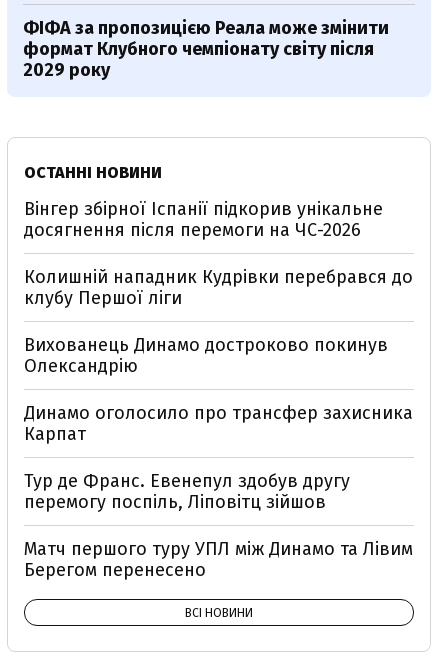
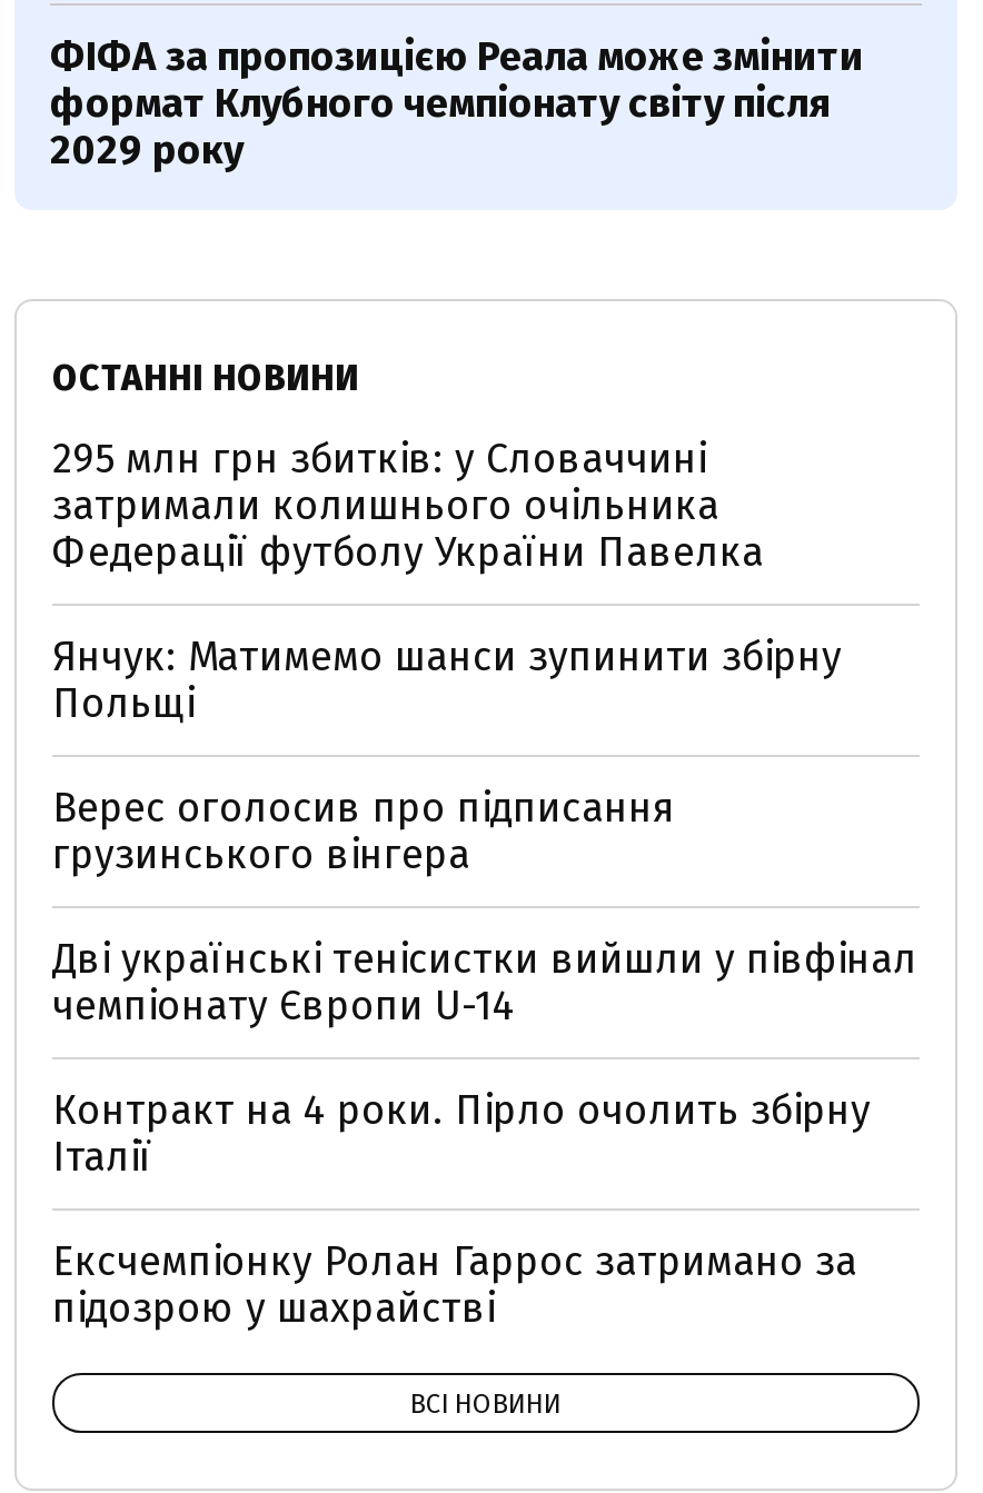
[24,198,383,241] Вінгер збірної Іспанії підкорив унікальне | досягнення після перемоги на ЧС-2026 -> [52,436,764,578] 295 млн грн збитків: у Словаччині | затримали колишнього очільника | Федерації футболу України Павелка
[24,266,413,309] Колишній нападник Кудрівки перебрався до | клубу Першої ліги -> [52,634,842,729] Янчук: Матимемо шанси зупинити збірну | Польщі
[24,334,388,377] Вихованець Динамо достроково покинув | Олександрію -> [52,785,675,881] Верес оголосив про підписання | грузинського вінгера
[24,402,413,445] Динамо оголосило про трансфер захисника | Карпат -> [52,936,917,1032] Дві українські тенісистки вийшли у півфінал | чемпіонату Європи U-14
[24,470,350,513] Тур де Франс. Евенепул здобув другу | перемогу поспіль, Ліповітц зійшов -> [52,1087,871,1183] Контракт на 4 роки. Пірло очолить збірну | Італії
[24,538,413,581] Матч першого туру УПЛ між Динамо та Лівим | Берегом перенесено -> [52,1239,857,1334] Ексчемпіонку Ролан Гаррос затримано за | підозрою у шахрайстві

